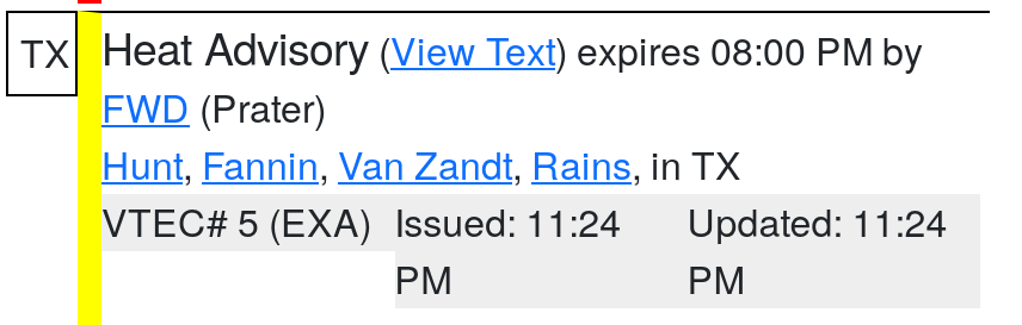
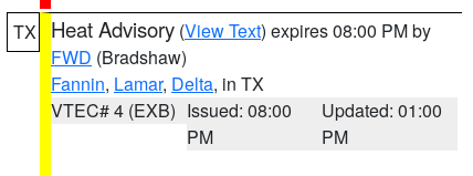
[101,80,741,249] FWD (Prater) | Hunt, Fannin, Van Zandt, Rains, in TX | VTEC# 5 (EXA) Issued: 11:24 -> [51,44,291,123] FWD (Bradshaw) | Fannin, Lamar, Delta, in TX | VTEC# 4 (EXB) Issued: 08:00
[687,194,947,249] Updated: 11:24 -> [322,97,442,123] Updated: 01:00

